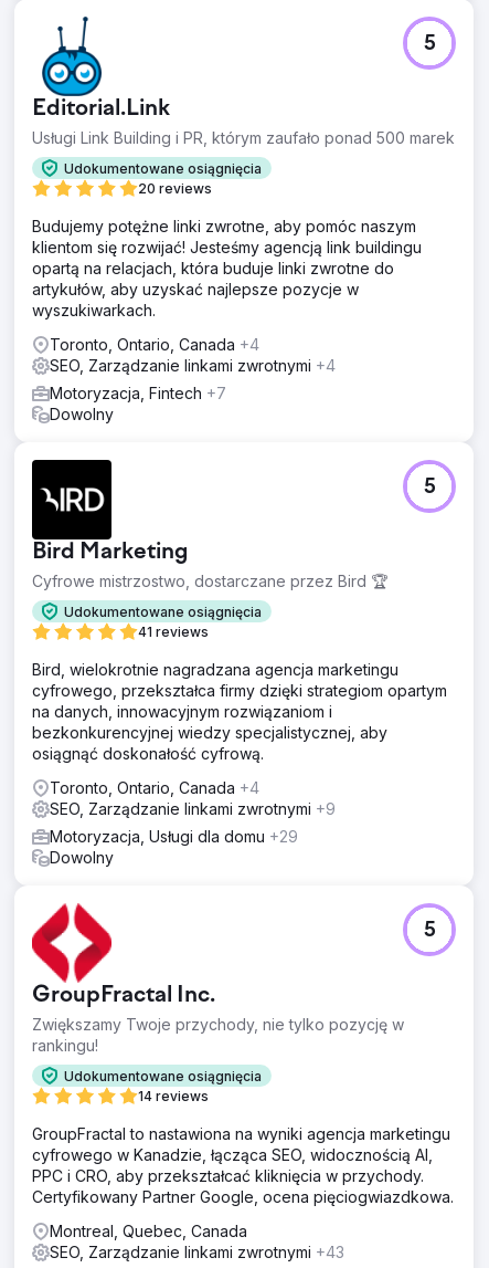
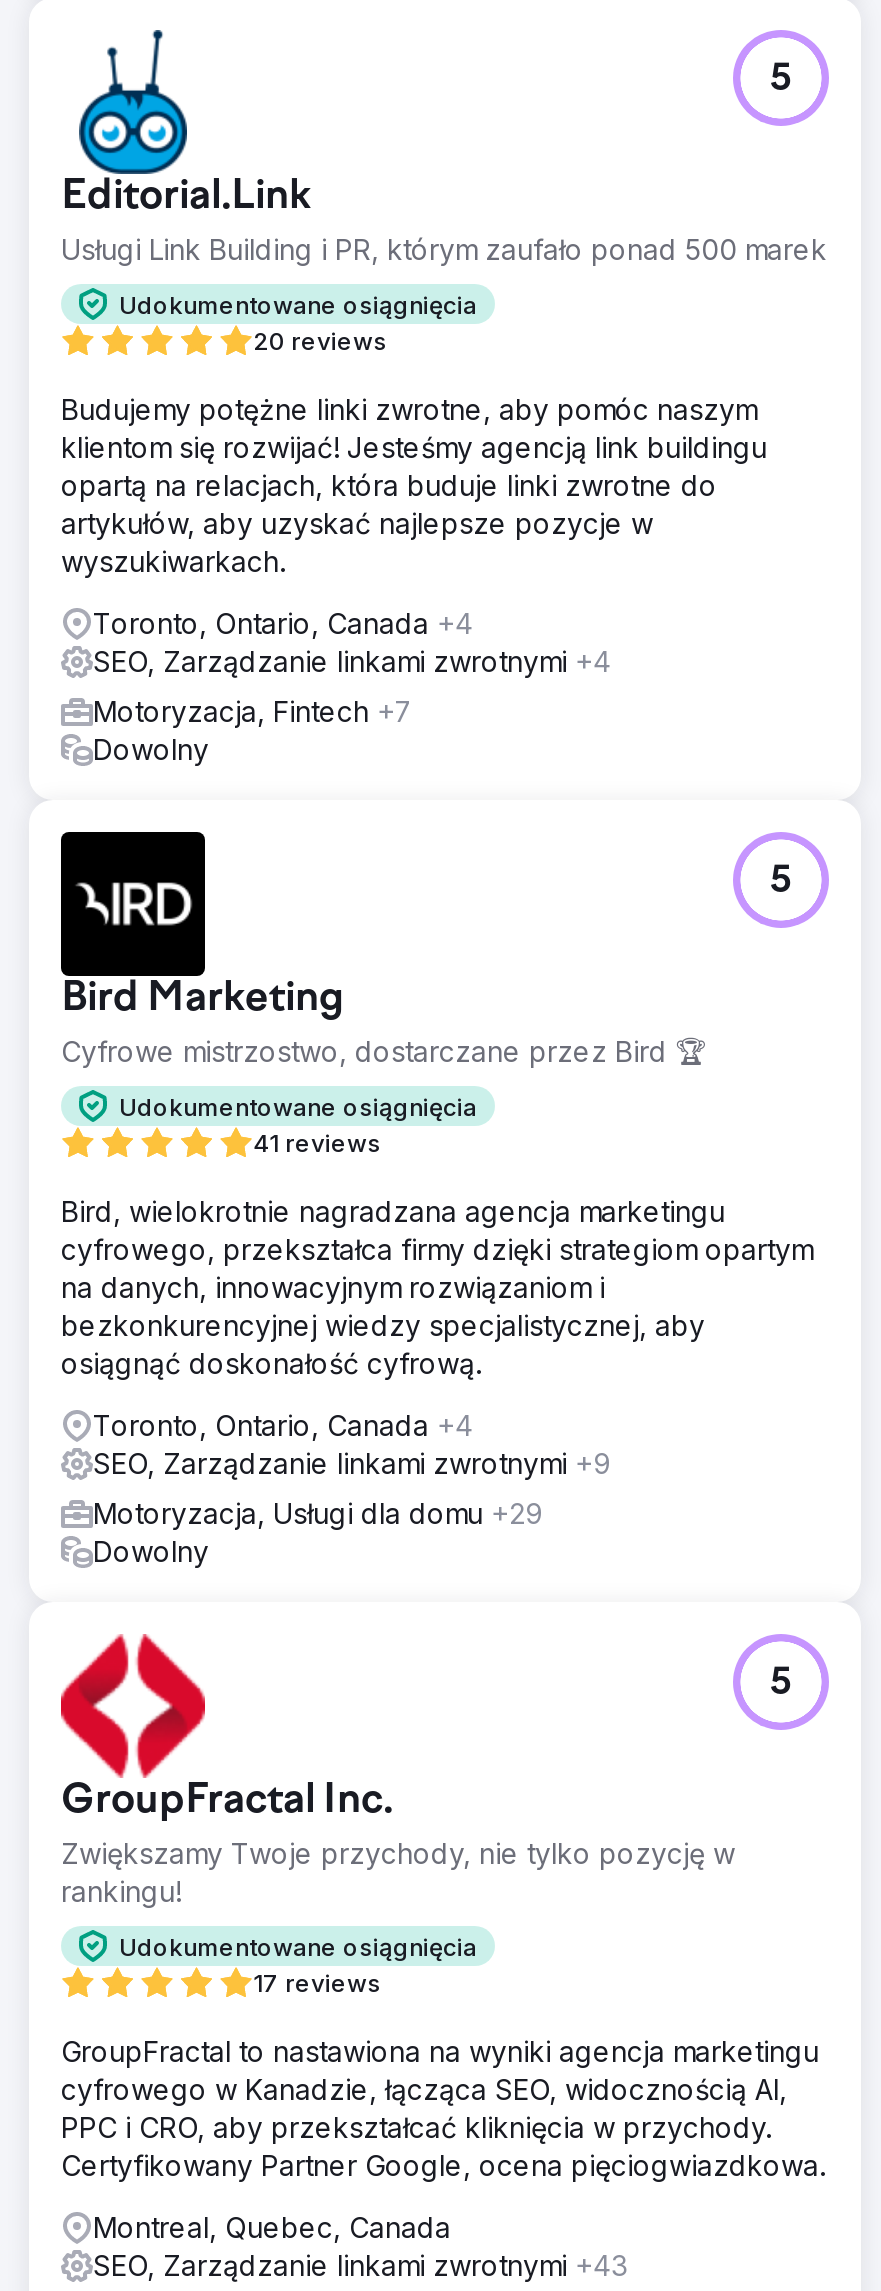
[138,1088,209,1104] 14 reviews -> [253,1968,381,1998] 17 reviews

